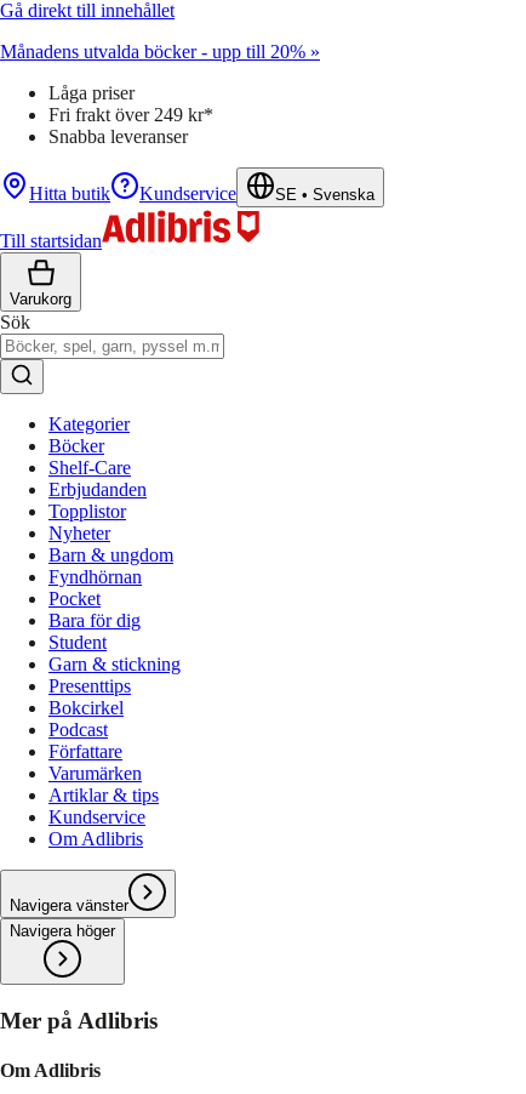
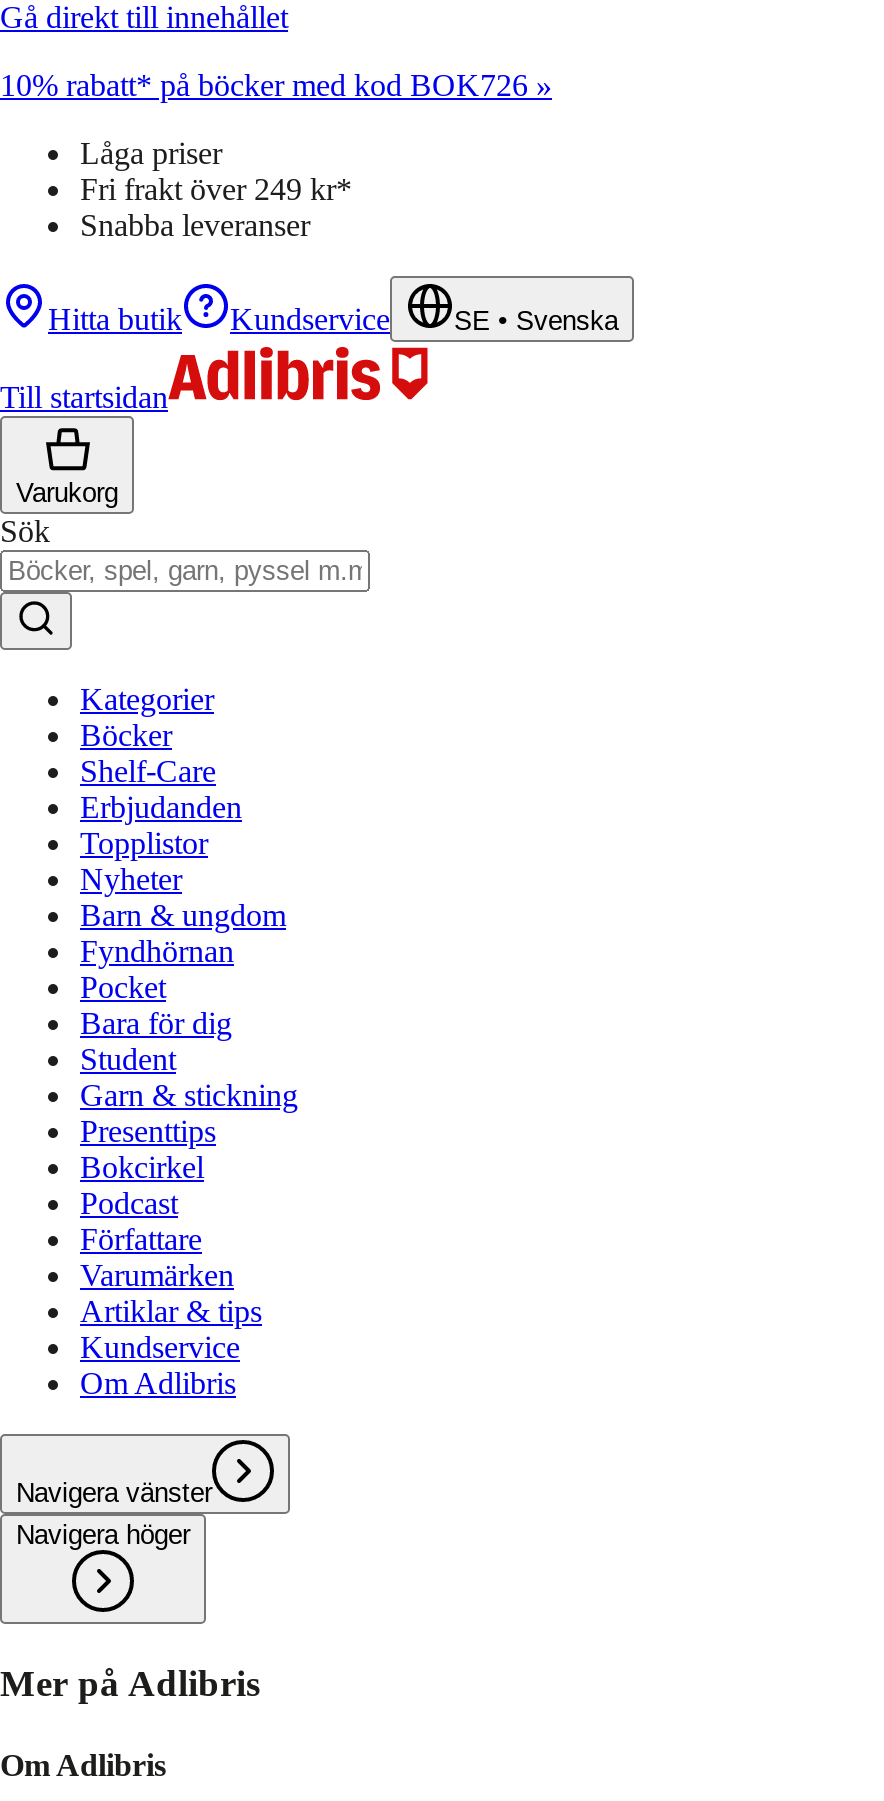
[0,41,320,62] Månadens utvalda böcker - upp till 20% » -> [0,68,552,102] 10% rabatt* på böcker med kod BOK726 »

